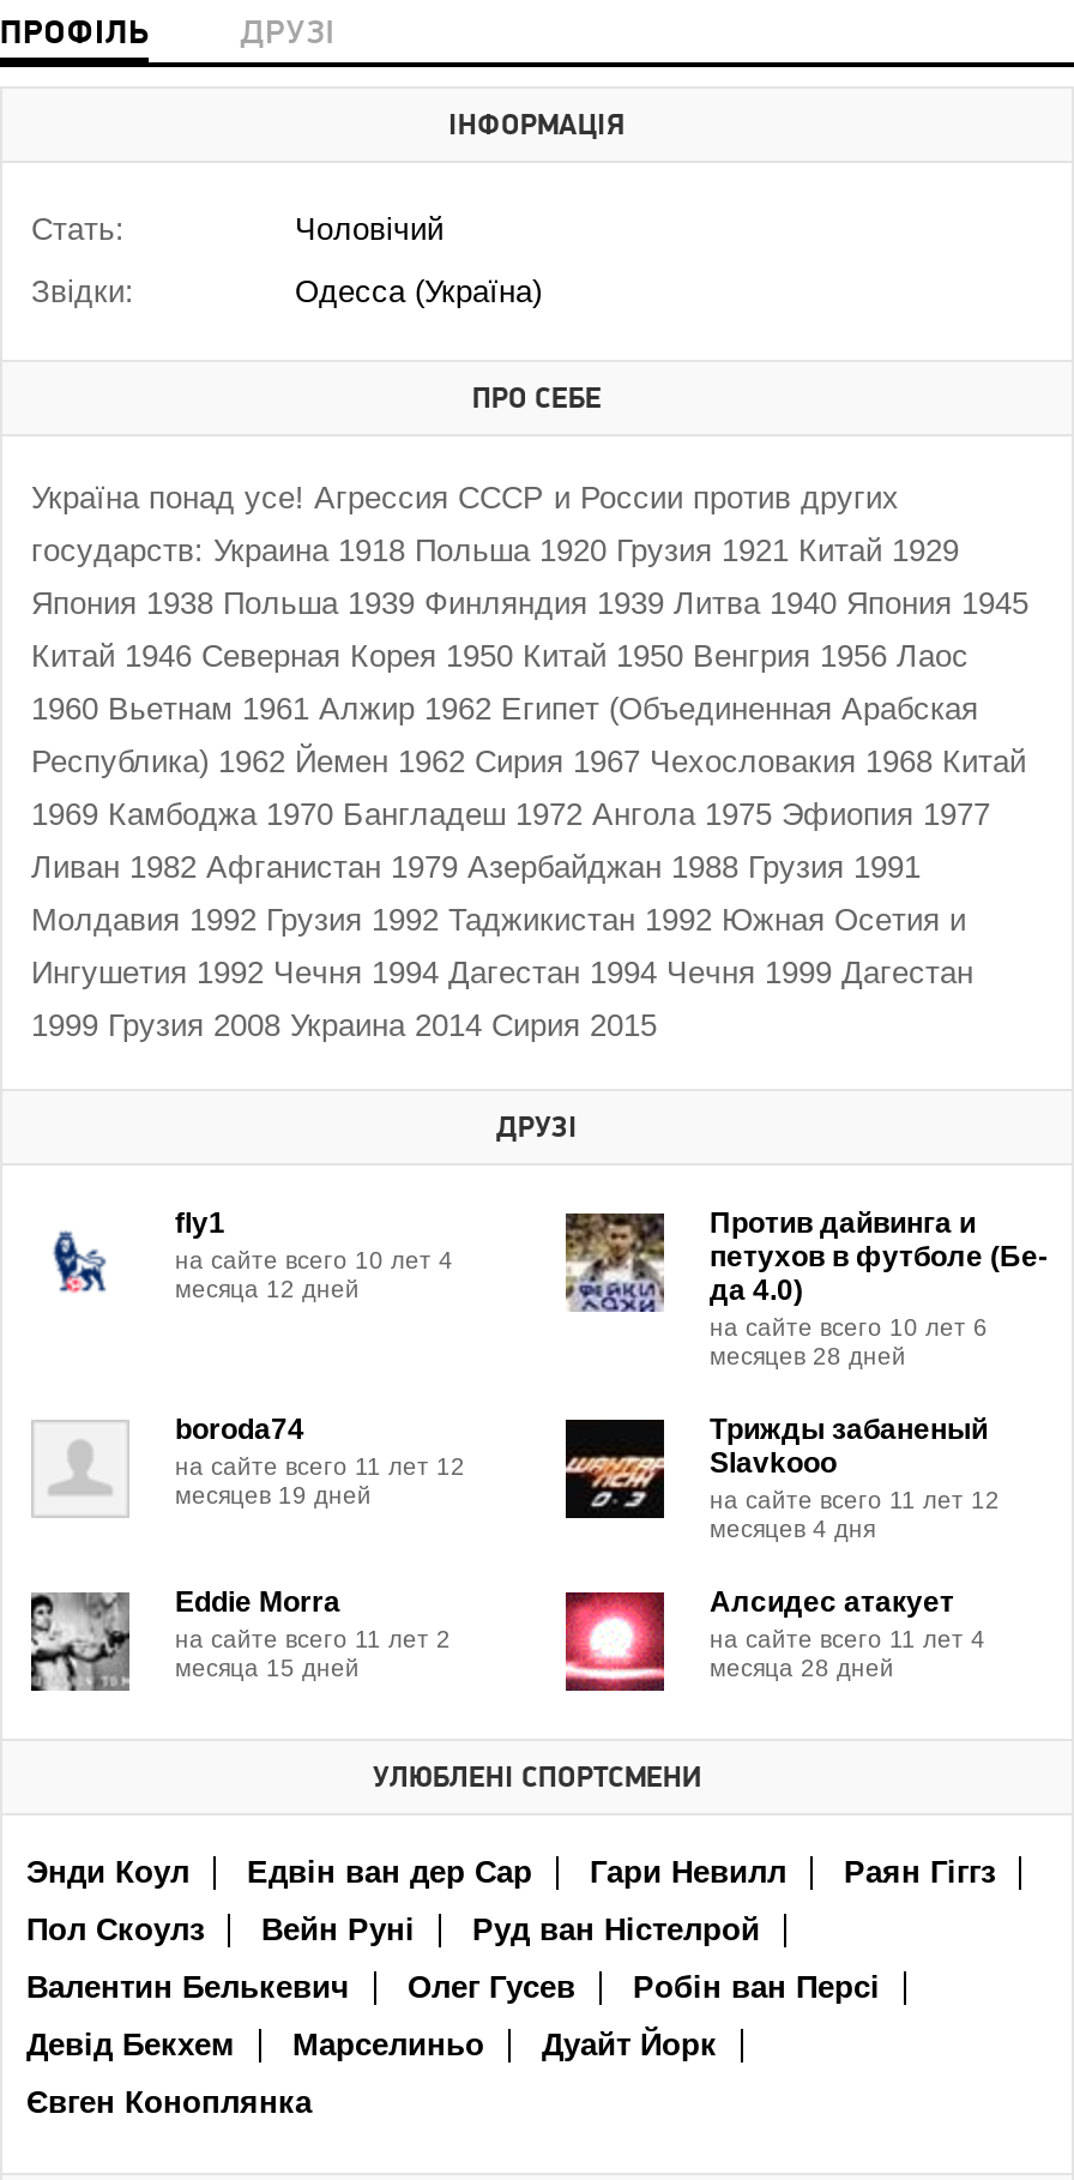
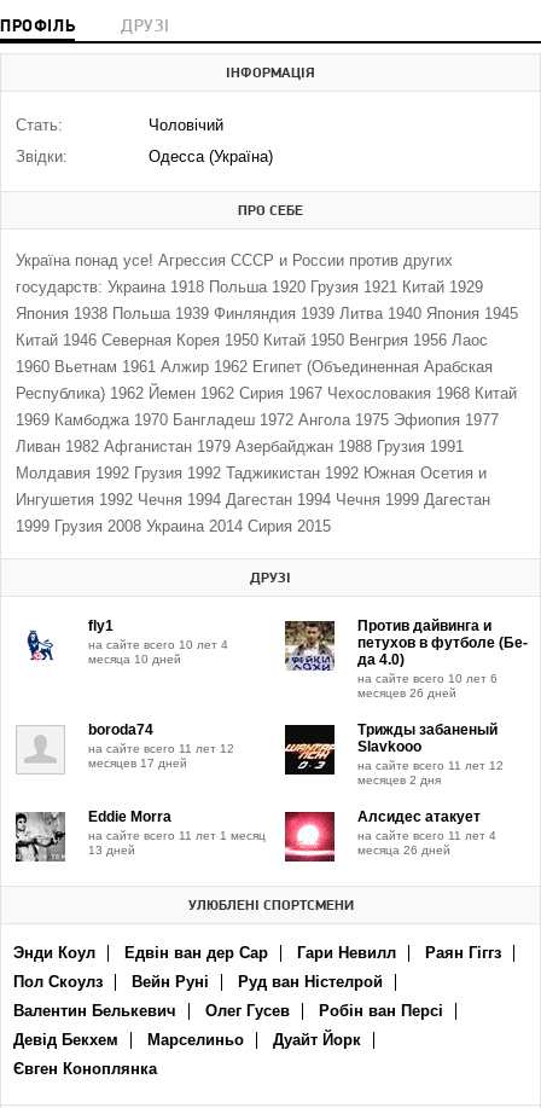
[175,1276,360,1302] месяца 12 дней -> [88,652,181,666] месяца 10 дней
[710,1343,906,1369] месяцев 28 дней -> [357,686,456,700] месяцев 26 дней
[175,1482,372,1508] месяцев 19 дней -> [88,756,187,770] месяцев 17 дней
[710,1516,875,1542] месяцев 4 дня -> [357,773,441,787] месяцев 2 дня
[175,1626,451,1681] на сайте всего 11 лет 2 | месяца 15 дней -> [88,829,266,857] на сайте всего 11 лет 1 месяц | 13 дней
[710,1655,894,1681] месяца 28 дней -> [357,843,450,857] месяца 26 дней

